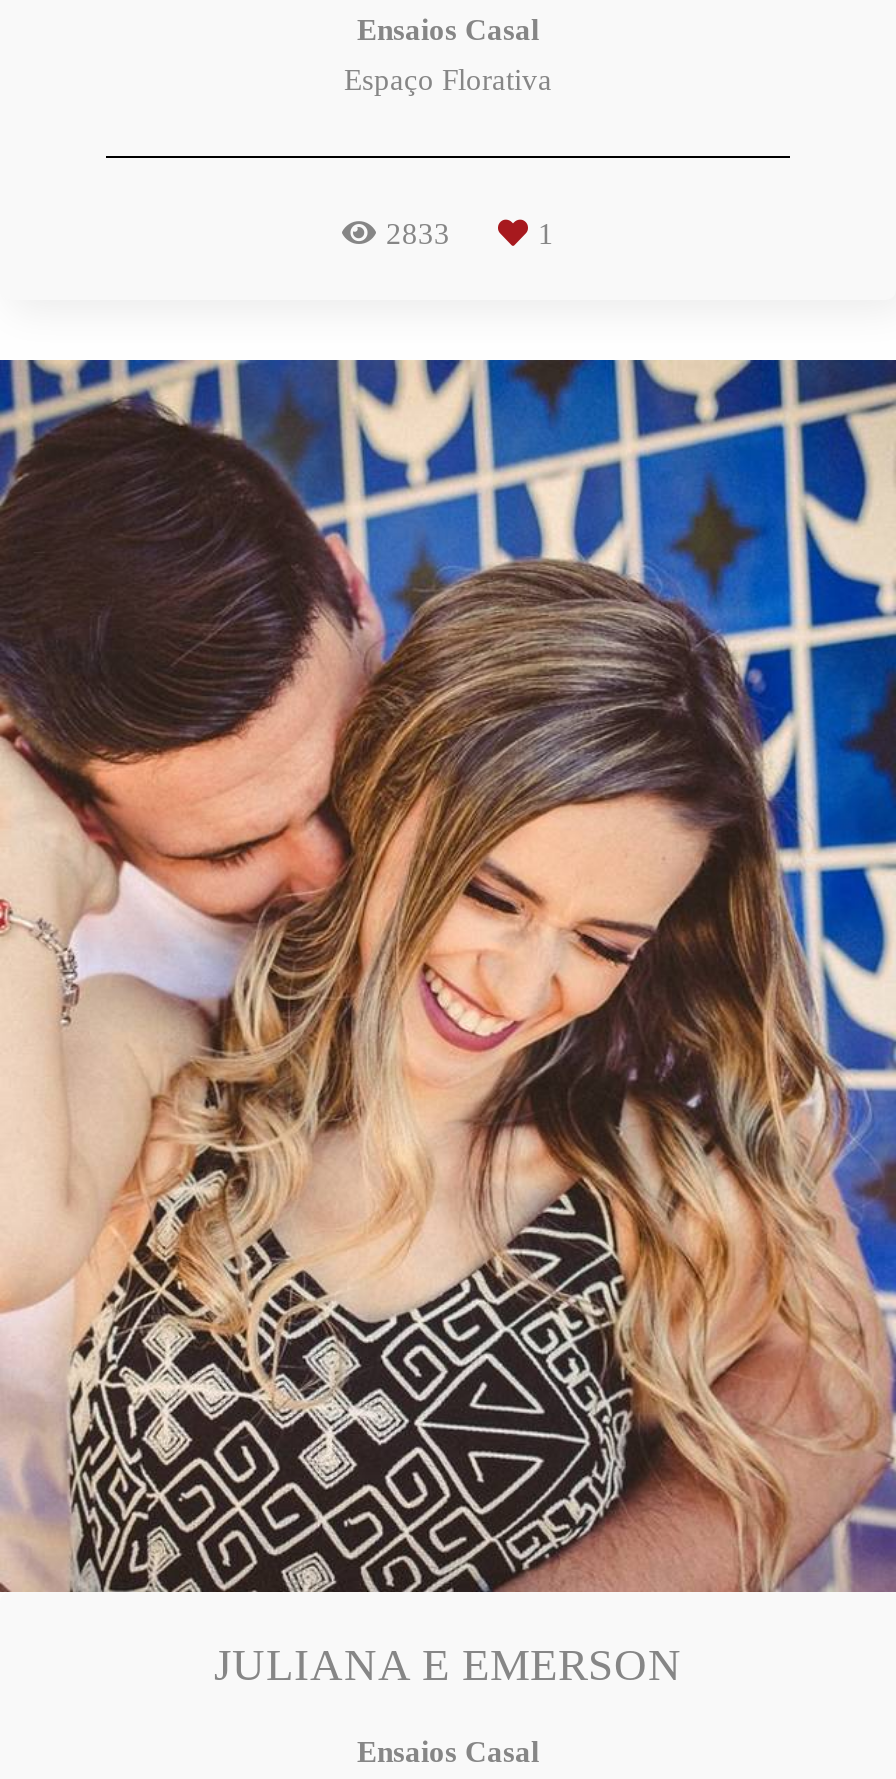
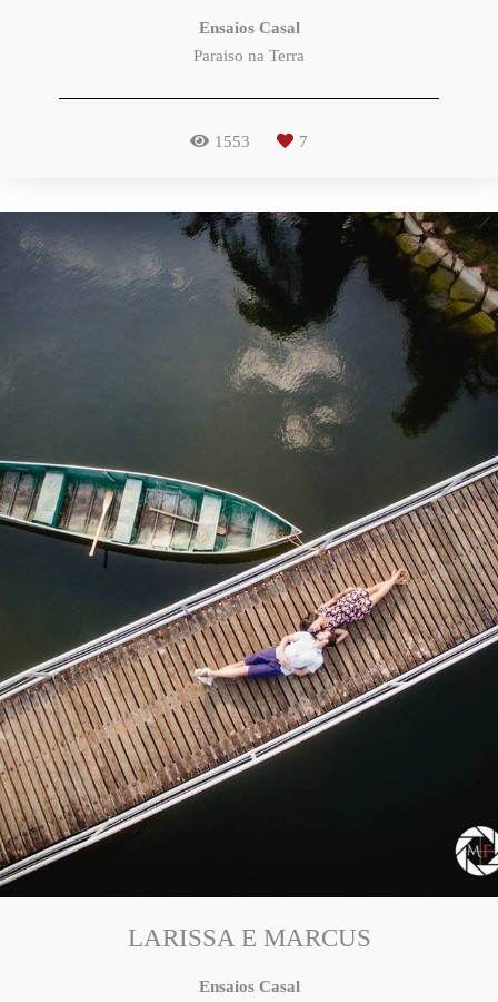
[344,64,552,96] Espaço Florativa -> [193,47,305,65] Paraiso na Terra
[386,218,554,250] 2833 | 1 -> [215,132,308,150] 1553 | 7
[6,358,890,1690] [image] | JULIANA E EMERSON -> [3,210,495,952] [image] | LARISSA E MARCUS

